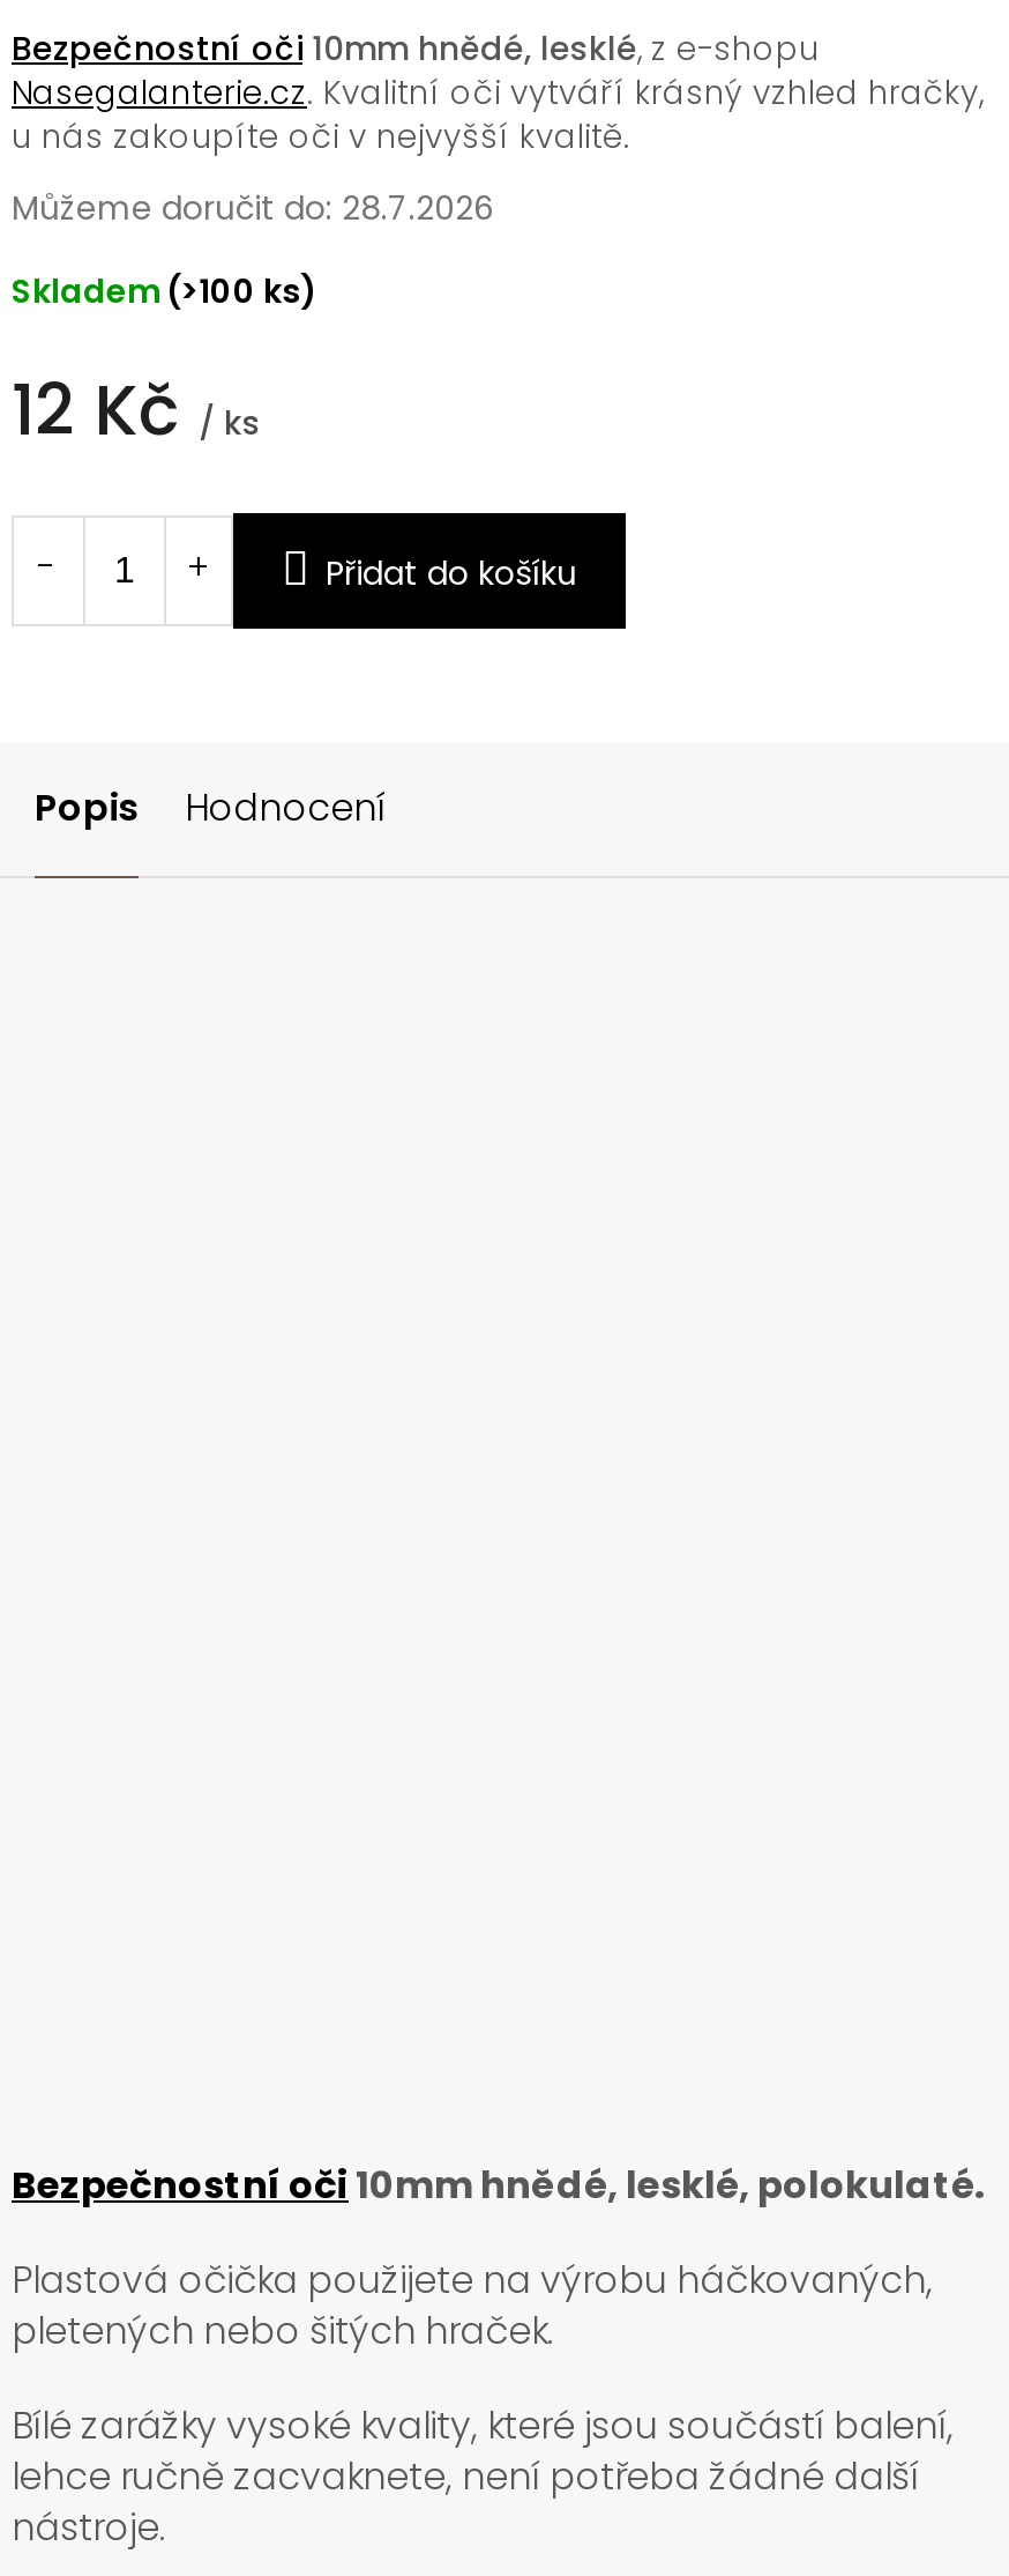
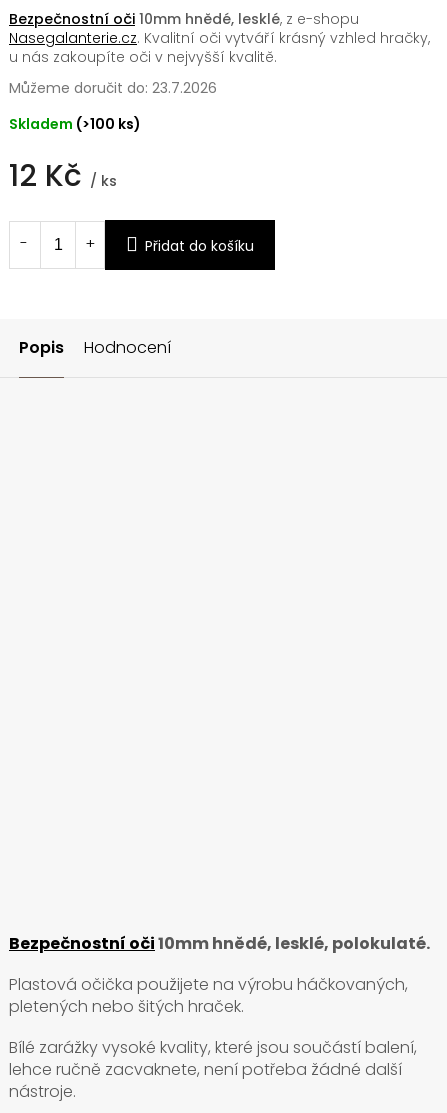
[12,185,494,231] Můžeme doručit do: 28.7.2026 -> [9,78,217,98] Můžeme doručit do: 23.7.2026

